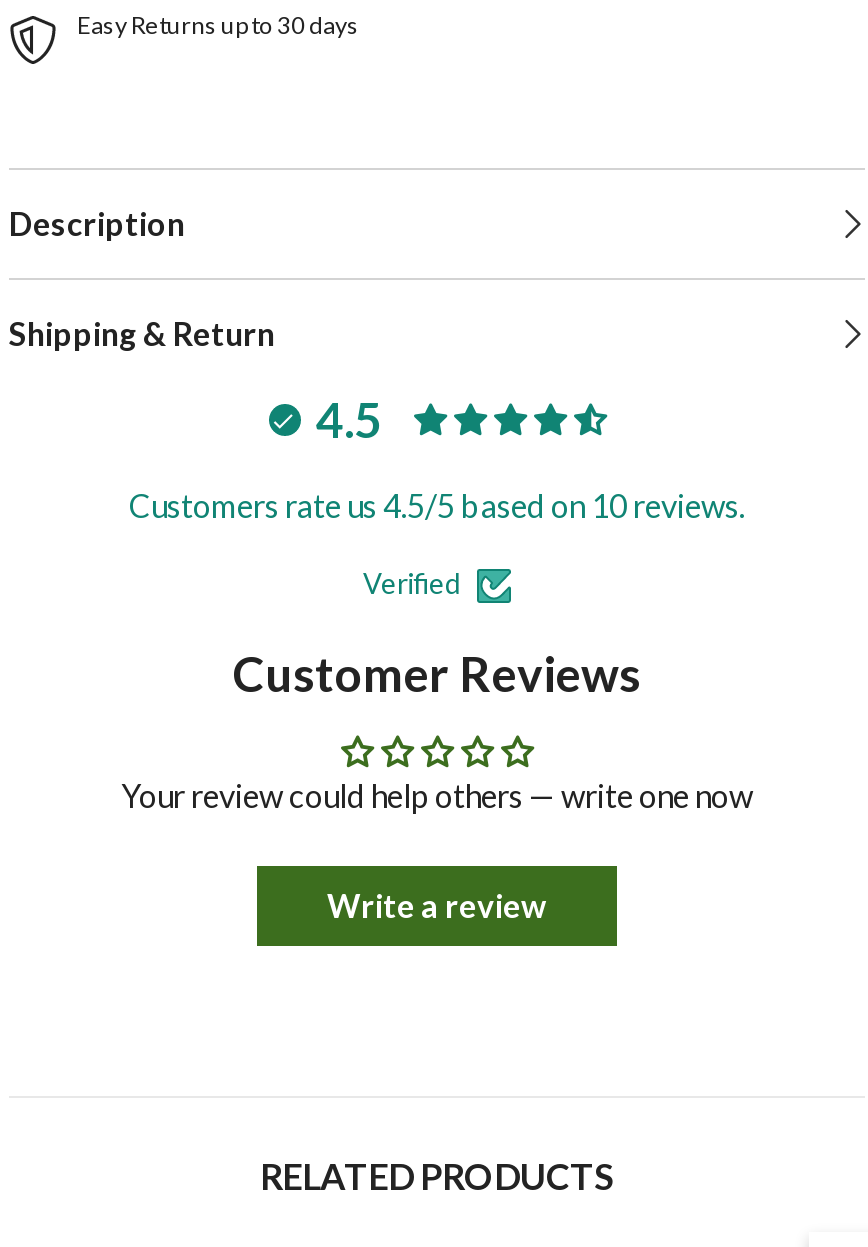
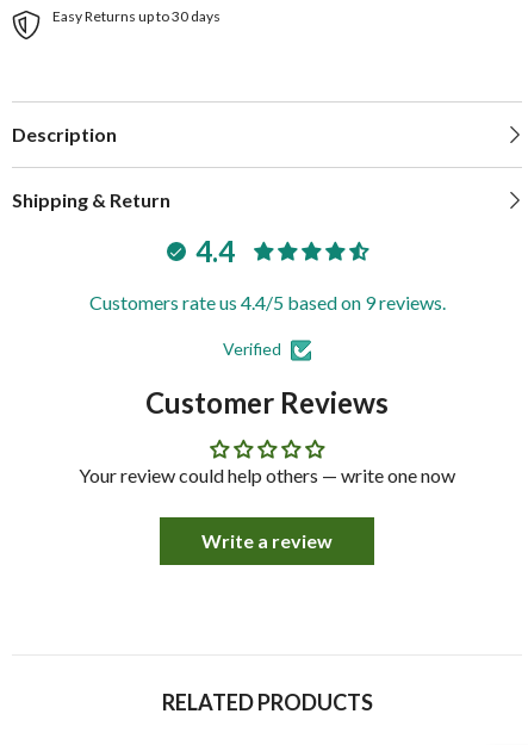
[316,391,382,449] 4.5 -> [195,234,234,269] 4.4
[129,486,745,524] Customers rate us 4.5/5 based on 10 reviews. -> [89,291,445,313] Customers rate us 4.4/5 based on 9 reviews.

